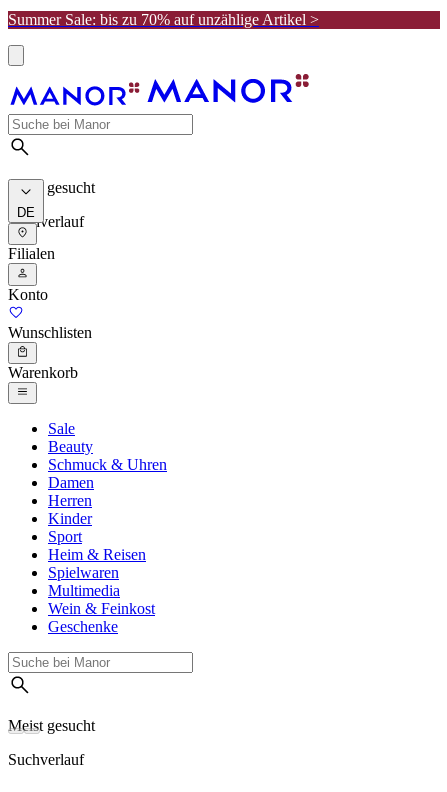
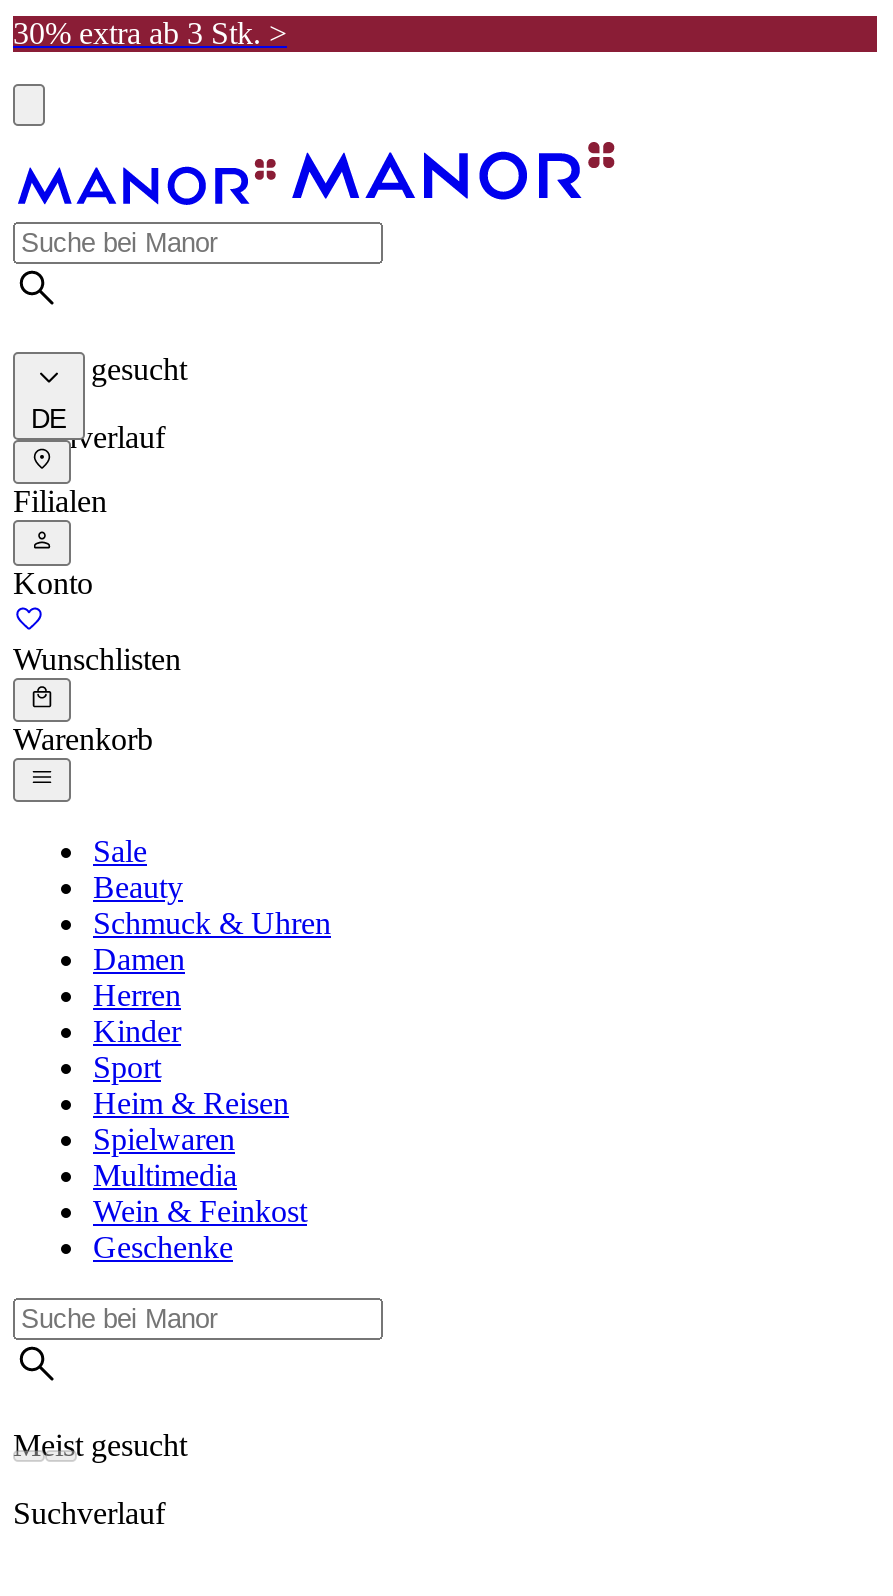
[8,11,319,28] Summer Sale: bis zu 70% auf unzählige Artikel > -> [13,16,287,50] 30% extra ab 3 Stk. >

